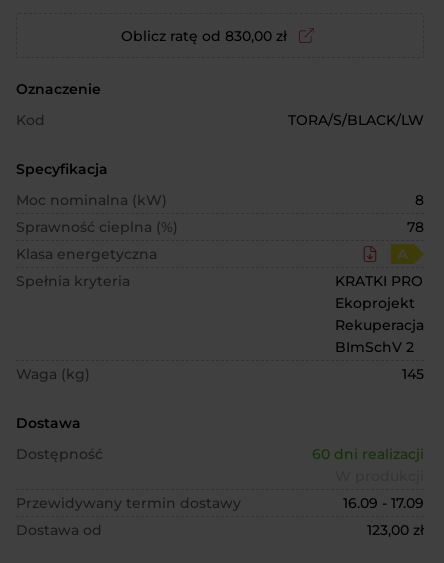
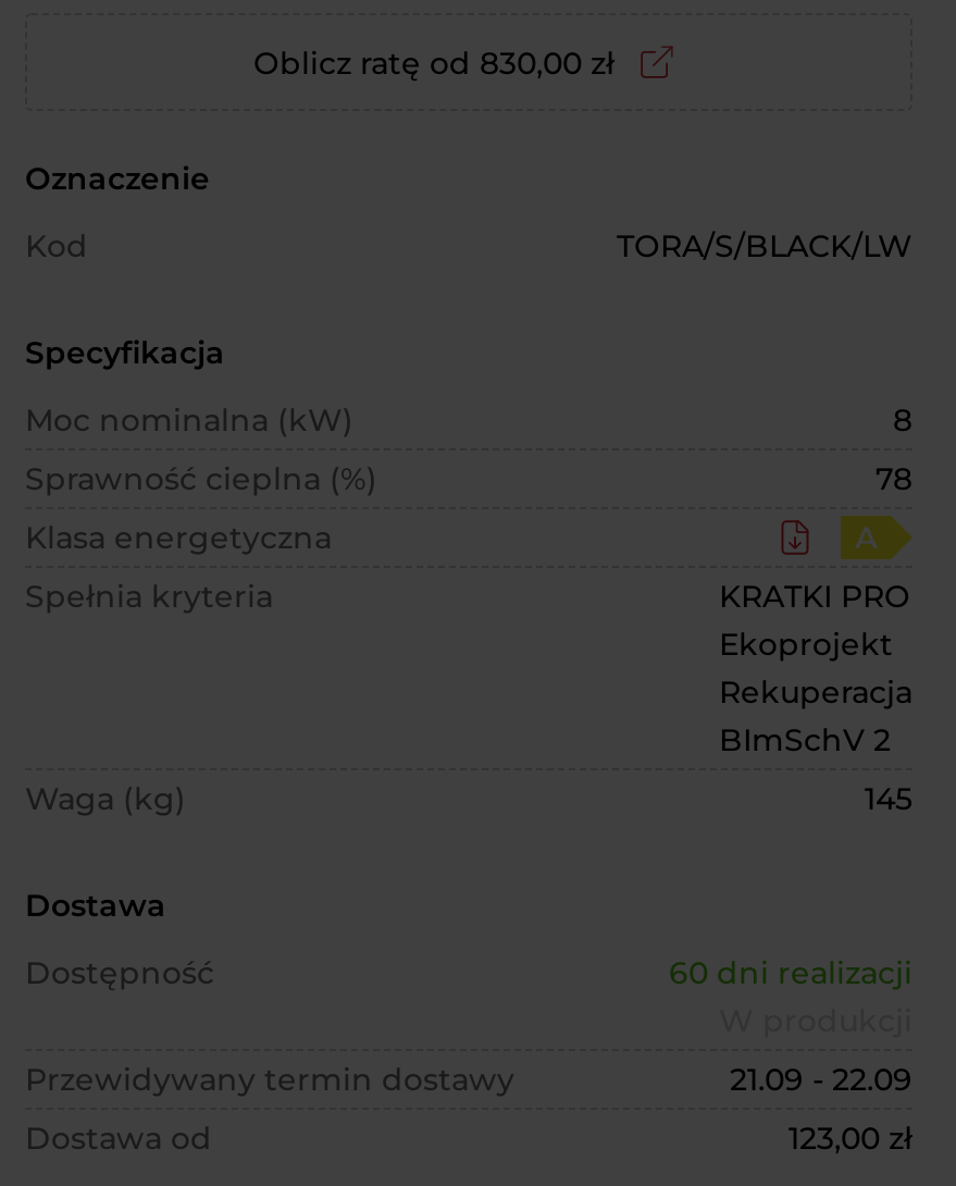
[343,494,424,512] 16.09 - 17.09 -> [730,1060,912,1099] 21.09 - 22.09

